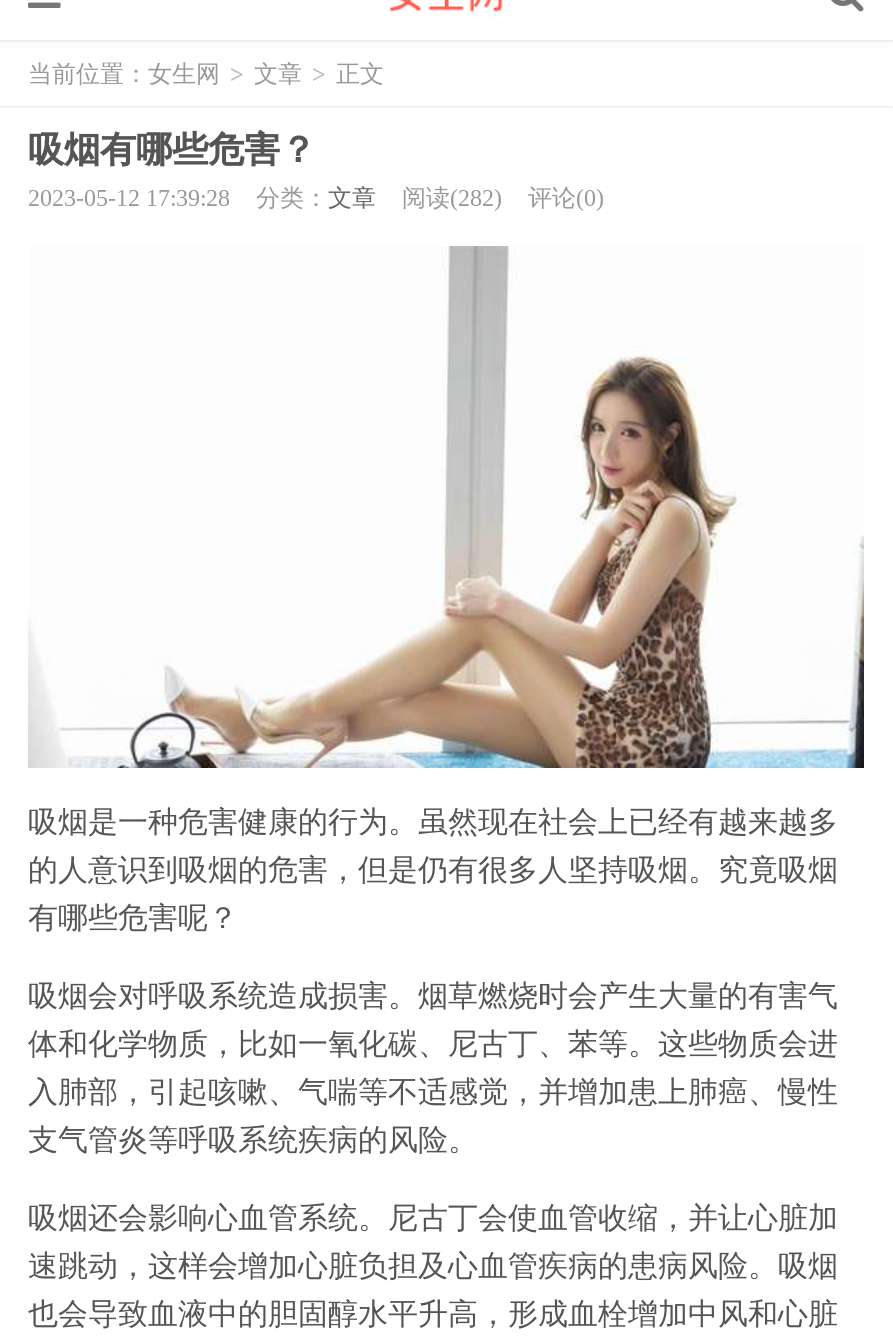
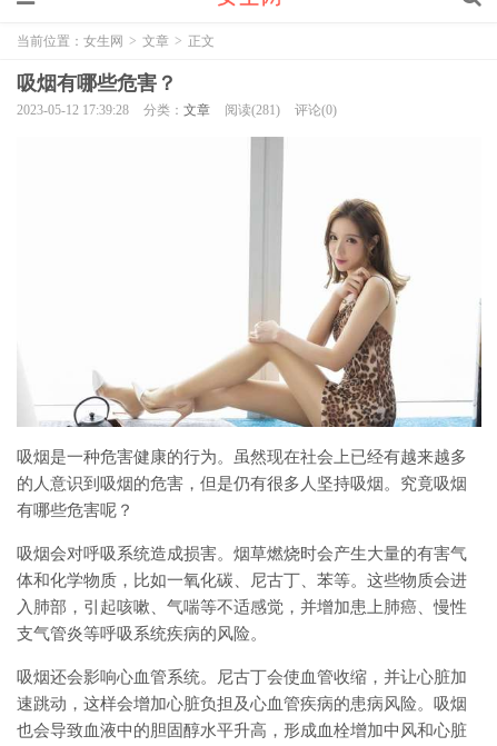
[28,184,604,212] 2023-05-12 17:39:28 分类：文章 阅读(282) 评论(0) -> [17,102,337,118] 2023-05-12 17:39:28 分类：文章 阅读(281) 评论(0)

